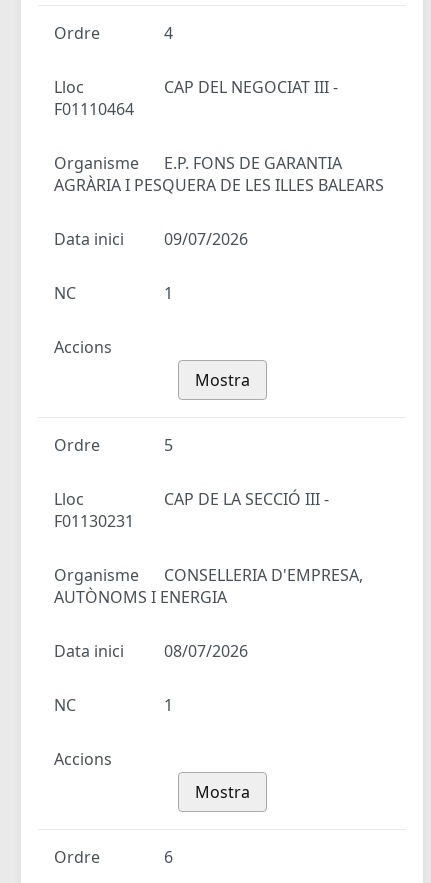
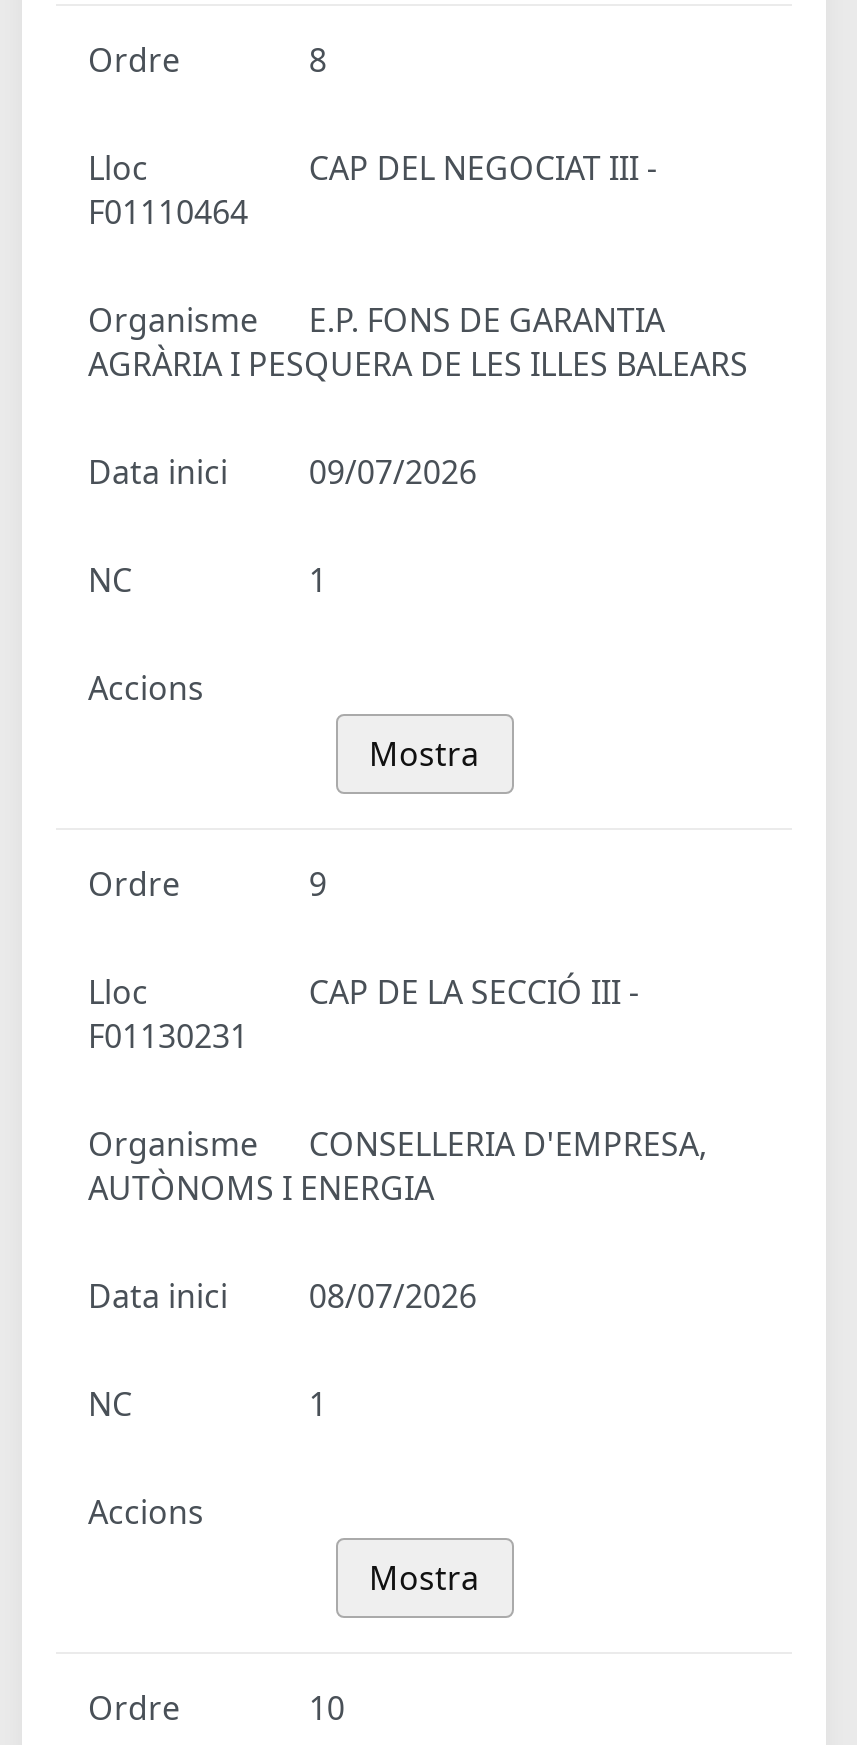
[164,22,173,44] 4 -> [309,39,327,83] 8
[164,434,173,456] 5 -> [309,863,327,907] 9
[164,846,173,868] 6 -> [309,1687,345,1731] 10

